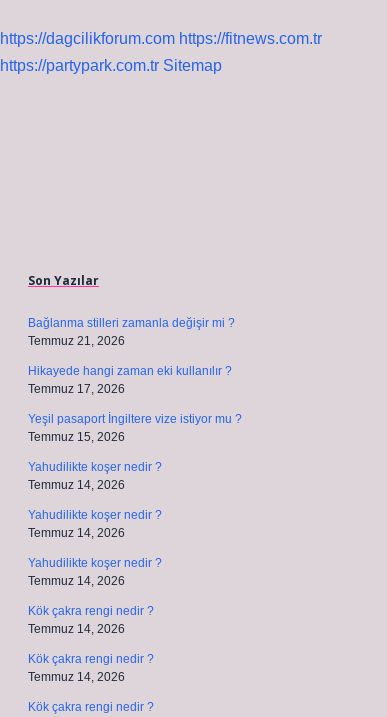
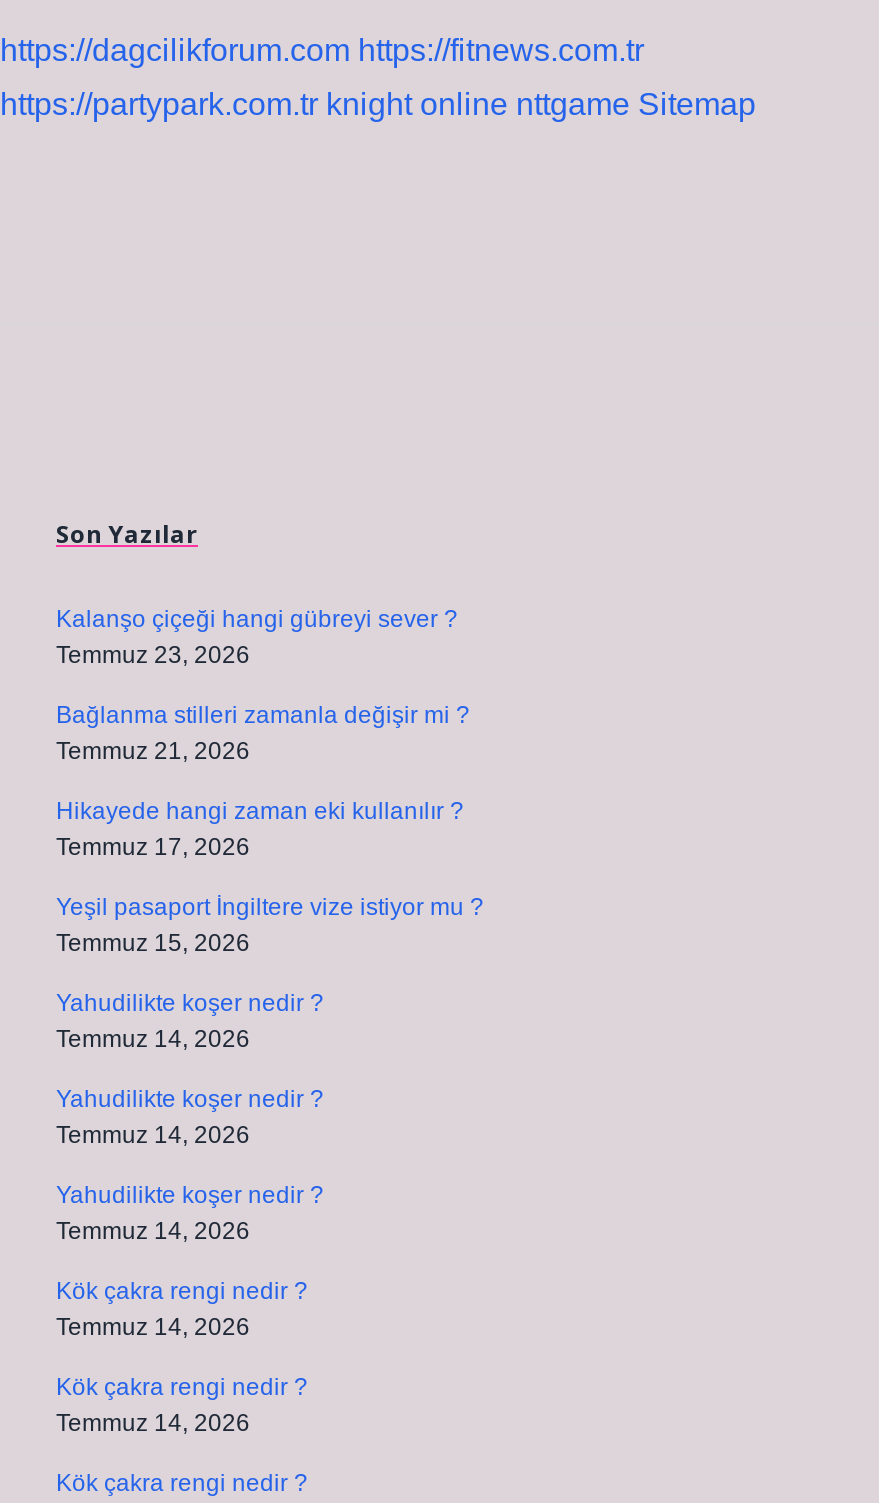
[0,57,222,74] https://partypark.com.tr Sitemap -> [0,87,756,121] https://partypark.com.tr knight online nttgame Sitemap
none -> [56,605,458,669] Kalanşo çiçeği hangi gübreyi sever ? | Temmuz 23, 2026

